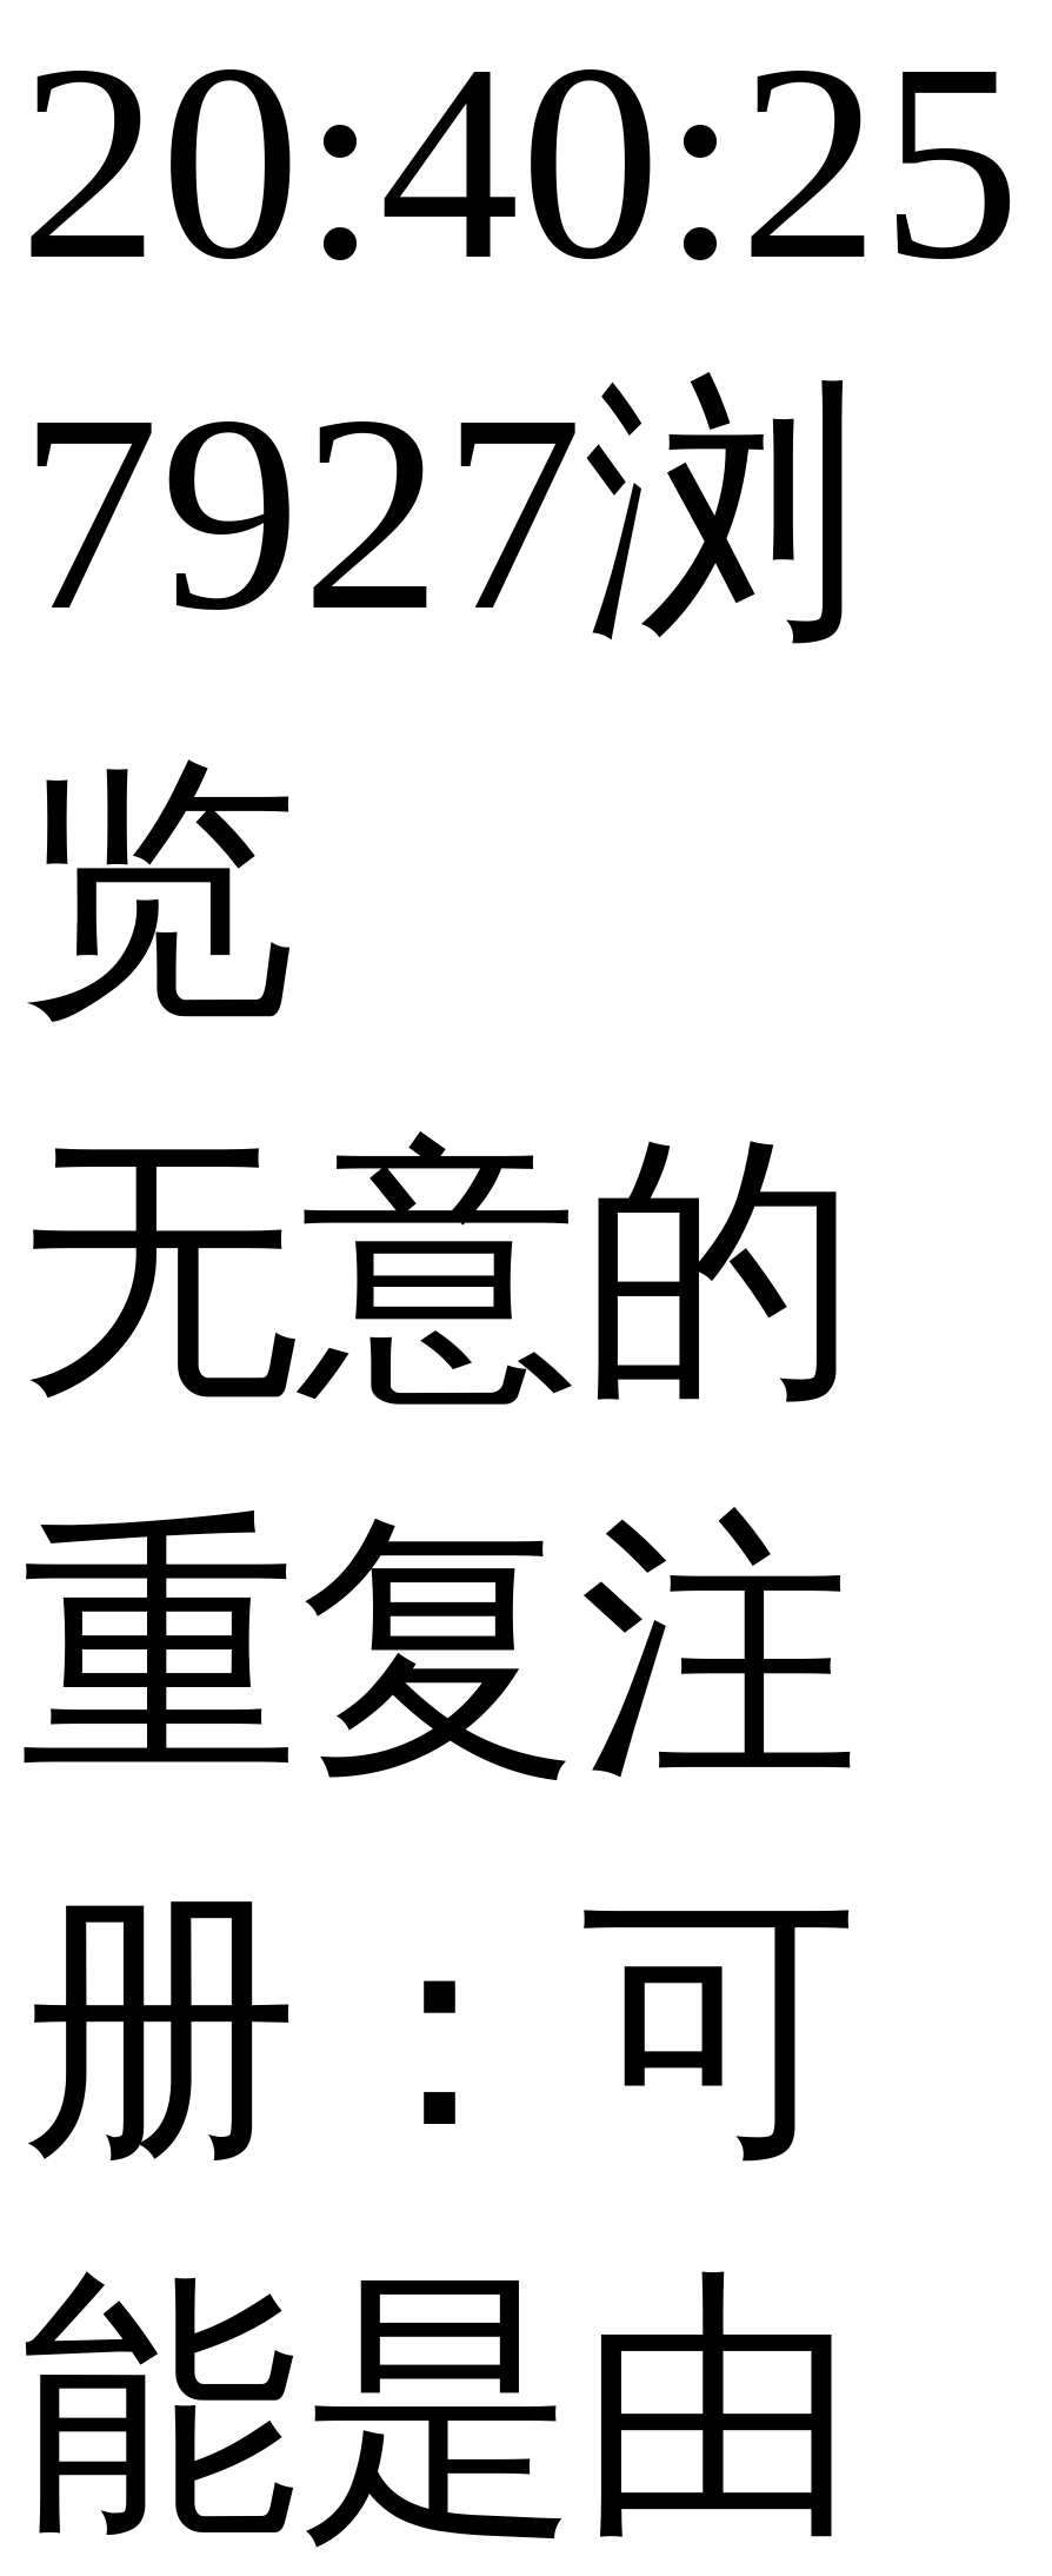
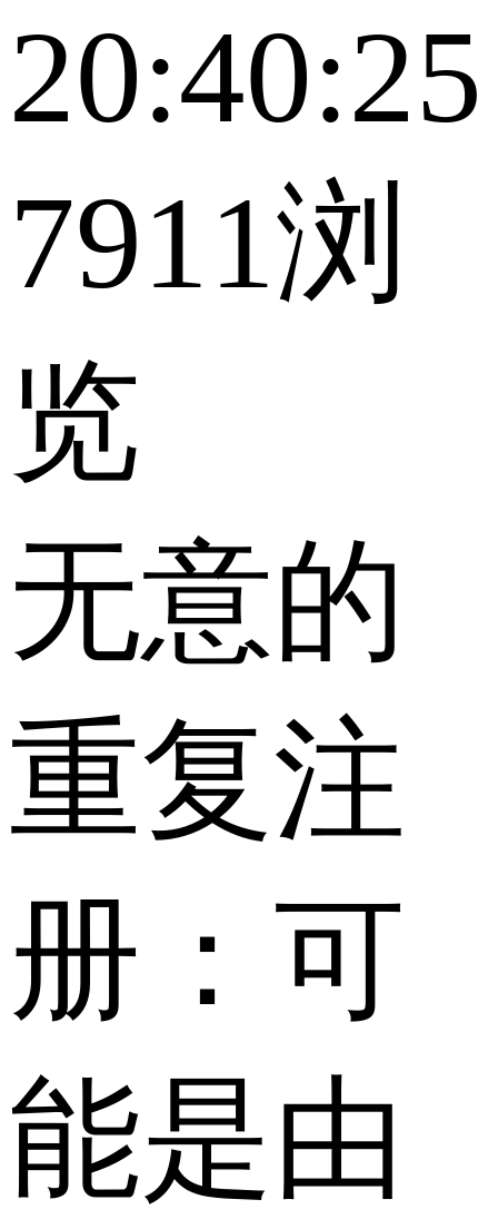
[19,358,864,669] 7927浏 -> [9,169,408,316] 7911浏

